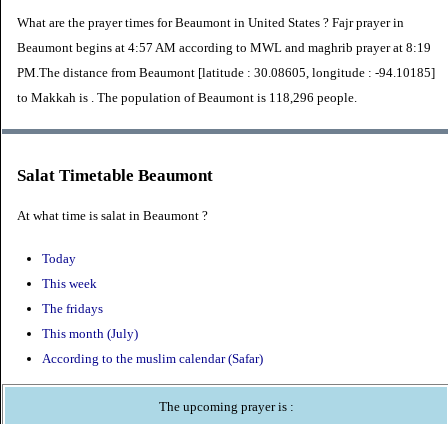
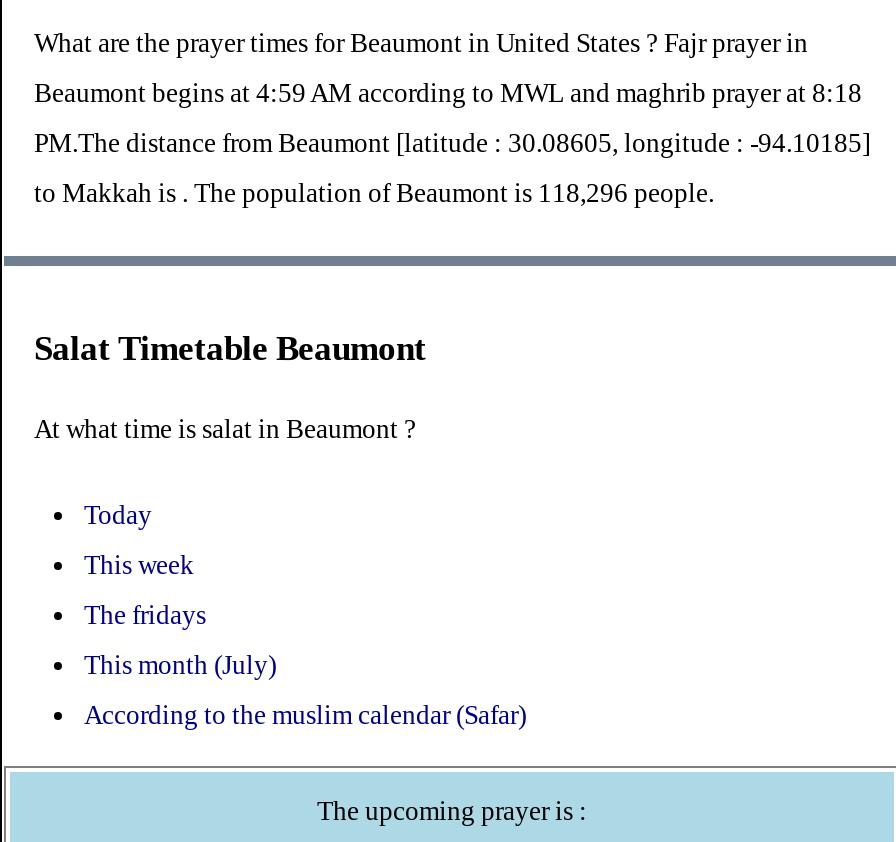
[17,40,431,55] Beaumont begins at 4:57 AM according to MWL and maghrib prayer at 8:19 -> [34,79,862,109] Beaumont begins at 4:59 AM according to MWL and maghrib prayer at 8:18

